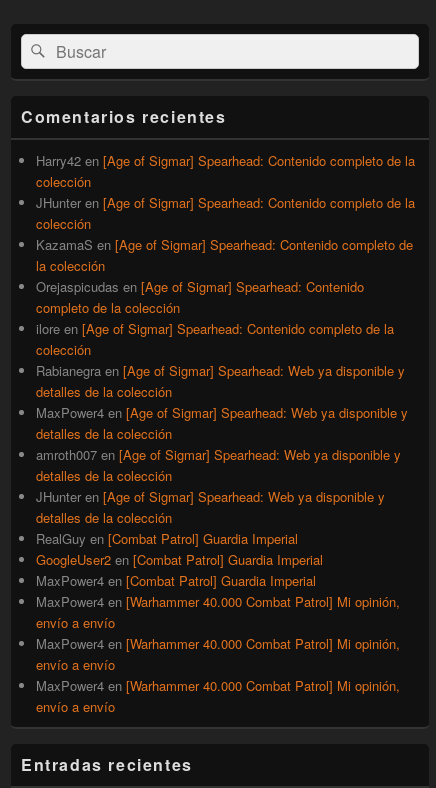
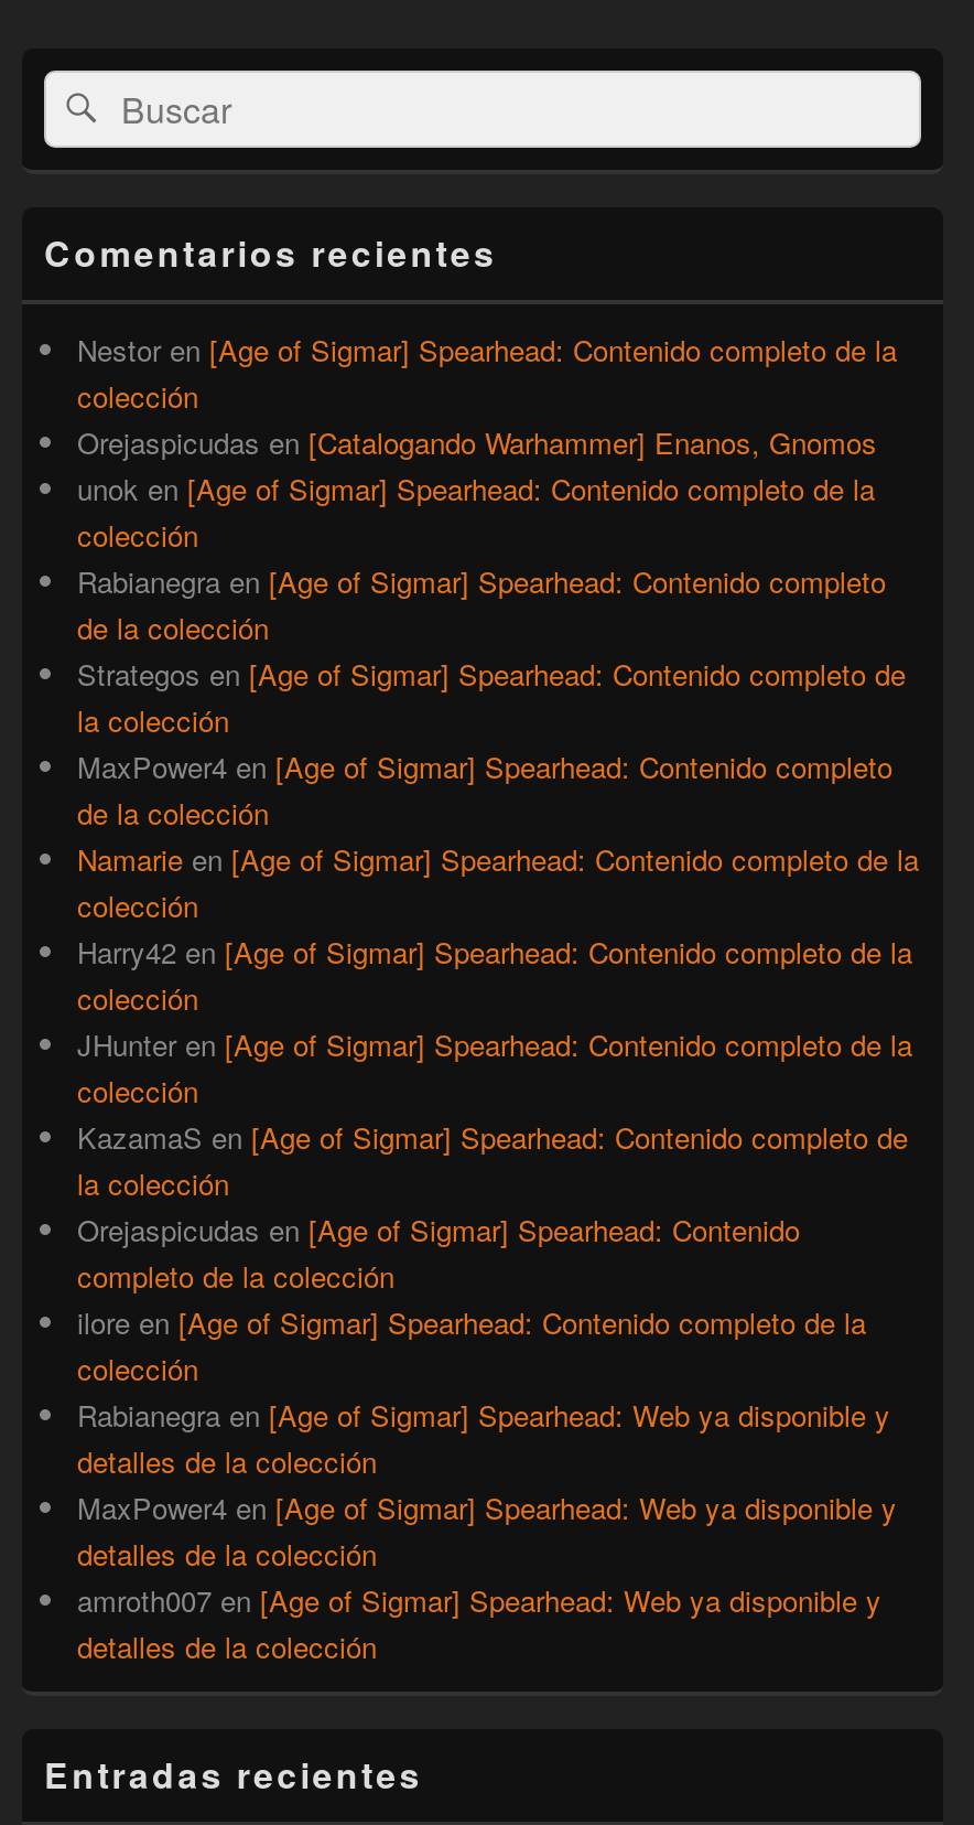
none -> [77,328,919,925] Nestor en [Age of Sigmar] Spearhead: Contenido completo de la | colección | Orejaspicudas en [Catalogando Warhammer] Enanos, Gnomos | unok en [Age of Sigmar] Spearhead: Contenido completo de la | colección | Rabianegra en [Age of Sigmar] Spearhead: Contenido completo | de la colección | Strategos en [Age of Sigmar] Spearhead: Contenido completo de | la colección | MaxPower4 en [Age of Sigmar] Spearhead: Contenido completo | de la colección | Namarie en [Age of Sigmar] Spearhead: Contenido completo de la | colección
moved [36,151,415,485] -> [77,930,912,1666]: Harry42 en [Age of Sigmar] Spearhead: Contenido completo de la | colección | JHunter en [Age of Sigmar] Spearhead: Contenido completo de la | ... | amroth007 en [Age of Sigmar] Spearhead: Web ya disponible y | detalles de la colección
[36,487,400,716] JHunter en [Age of Sigmar] Spearhead: Web ya disponible y | detalles de la colección | RealGuy en [Combat Patrol] Guardia Imperial | GoogleUser2 en [Combat Patrol] Guardia Imperial | MaxPower4 en [Combat Patrol] Guardia Imperial | MaxPower4 en [Warhammer 40.000 Combat Patrol] Mi opinión, | envío a envío | MaxPower4 en [Warhammer 40.000 Combat Patrol] Mi opinión, | envío a envío | MaxPower4 en [Warhammer 40.000 Combat Patrol] Mi opinión, | envío a envío -> none

